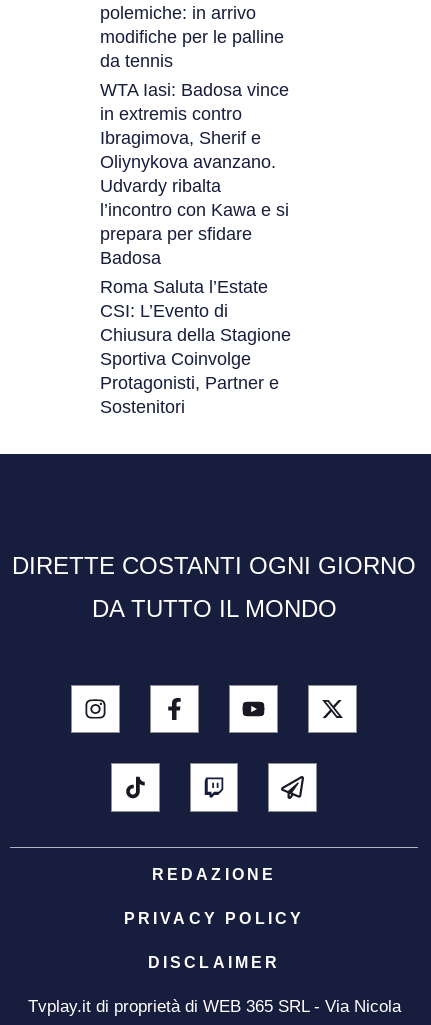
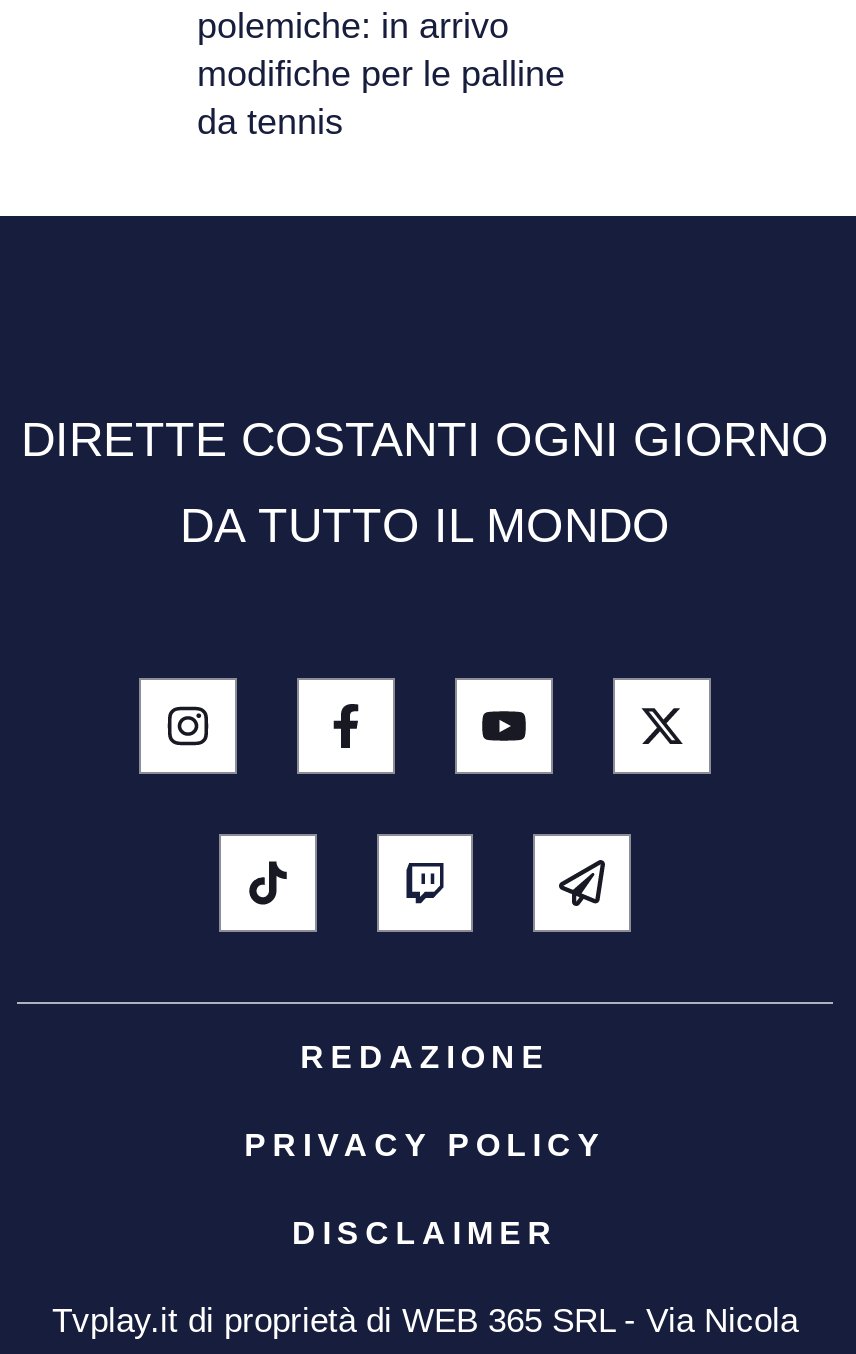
[100,80,291,417] WTA Iasi: Badosa vince | in extremis contro | Ibragimova, Sherif e | Oliynykova avanzano. | Udvardy ribalta | l’incontro con Kawa e si | prepara per sfidare | Badosa | Roma Saluta l’Estate | CSI: L’Evento di | Chiusura della Stagione | Sportiva Coinvolge | Protagonisti, Partner e | Sostenitori -> none

